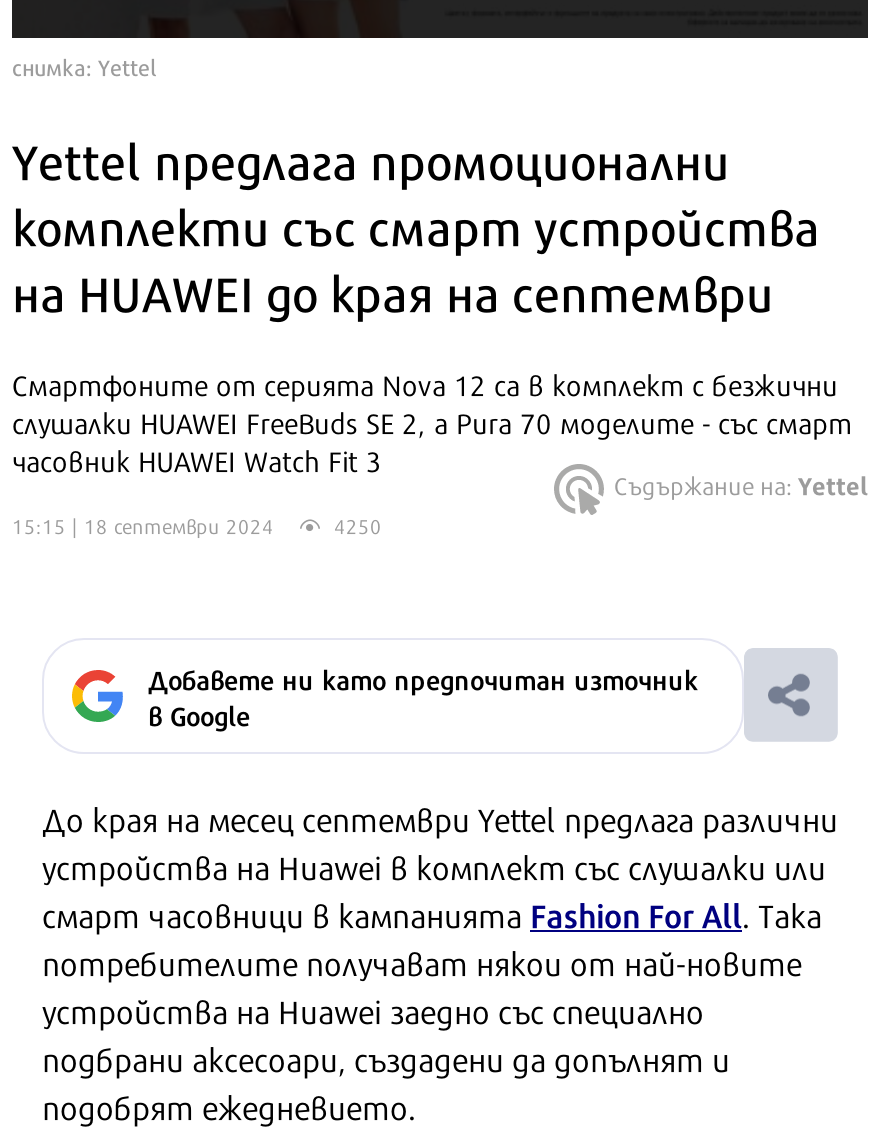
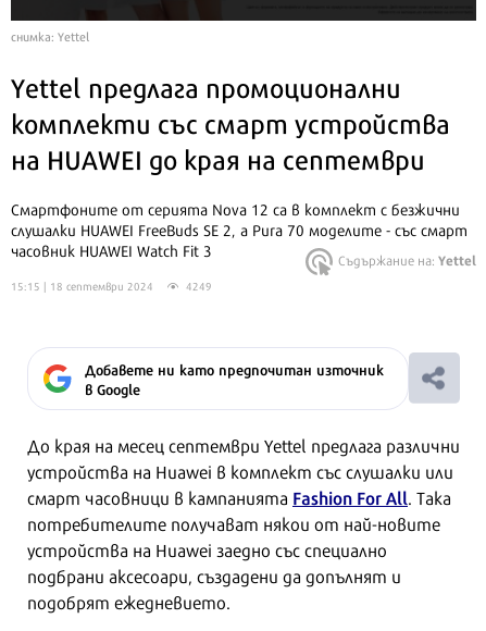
[334,510,382,540] 4250 -> [186,278,212,294] 4249

